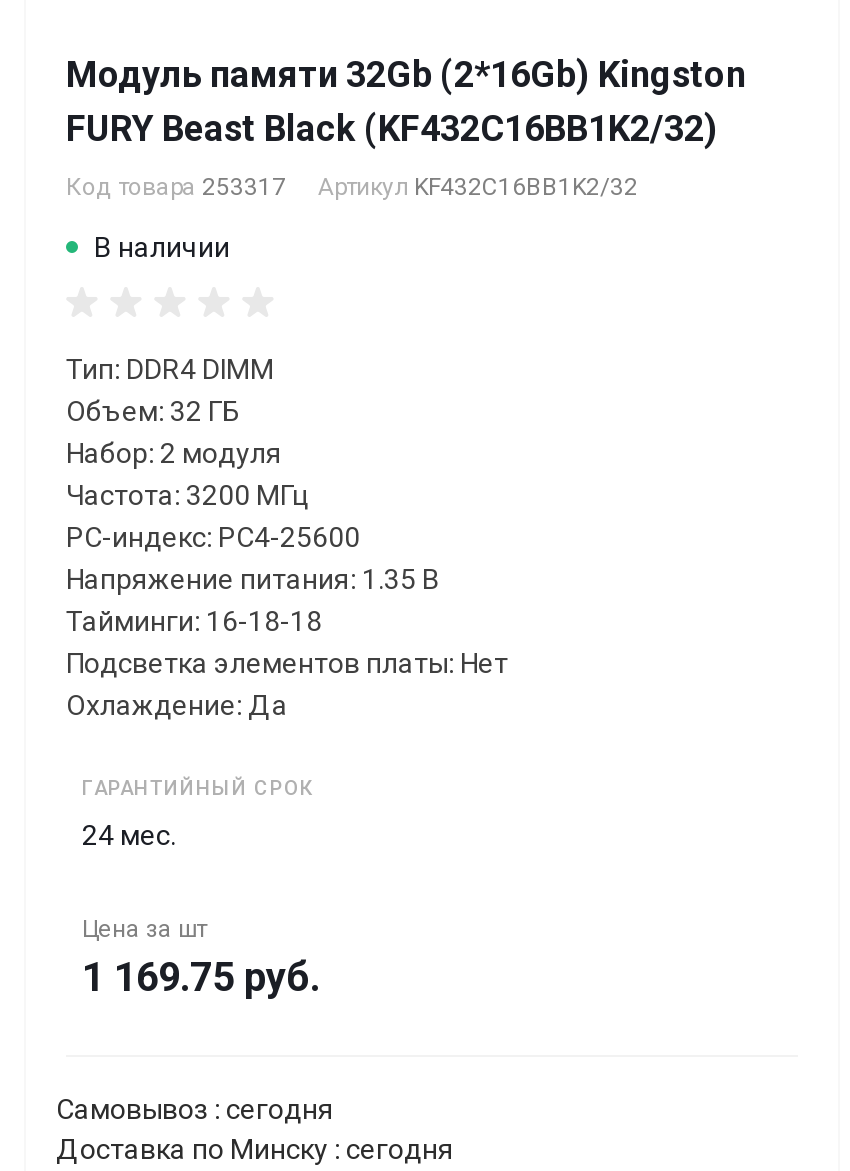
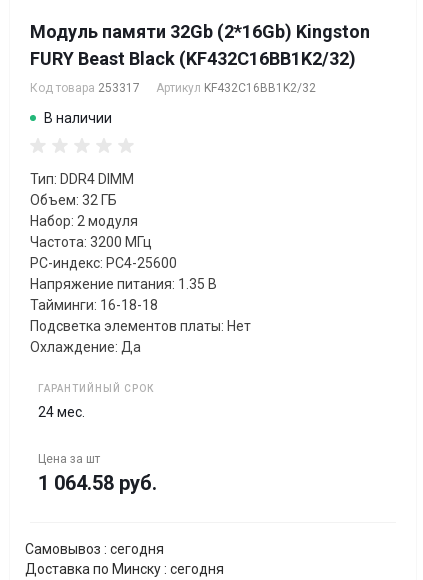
[82,953,320,1001] 1 169.75 руб. -> [38,471,157,495] 1 064.58 руб.

